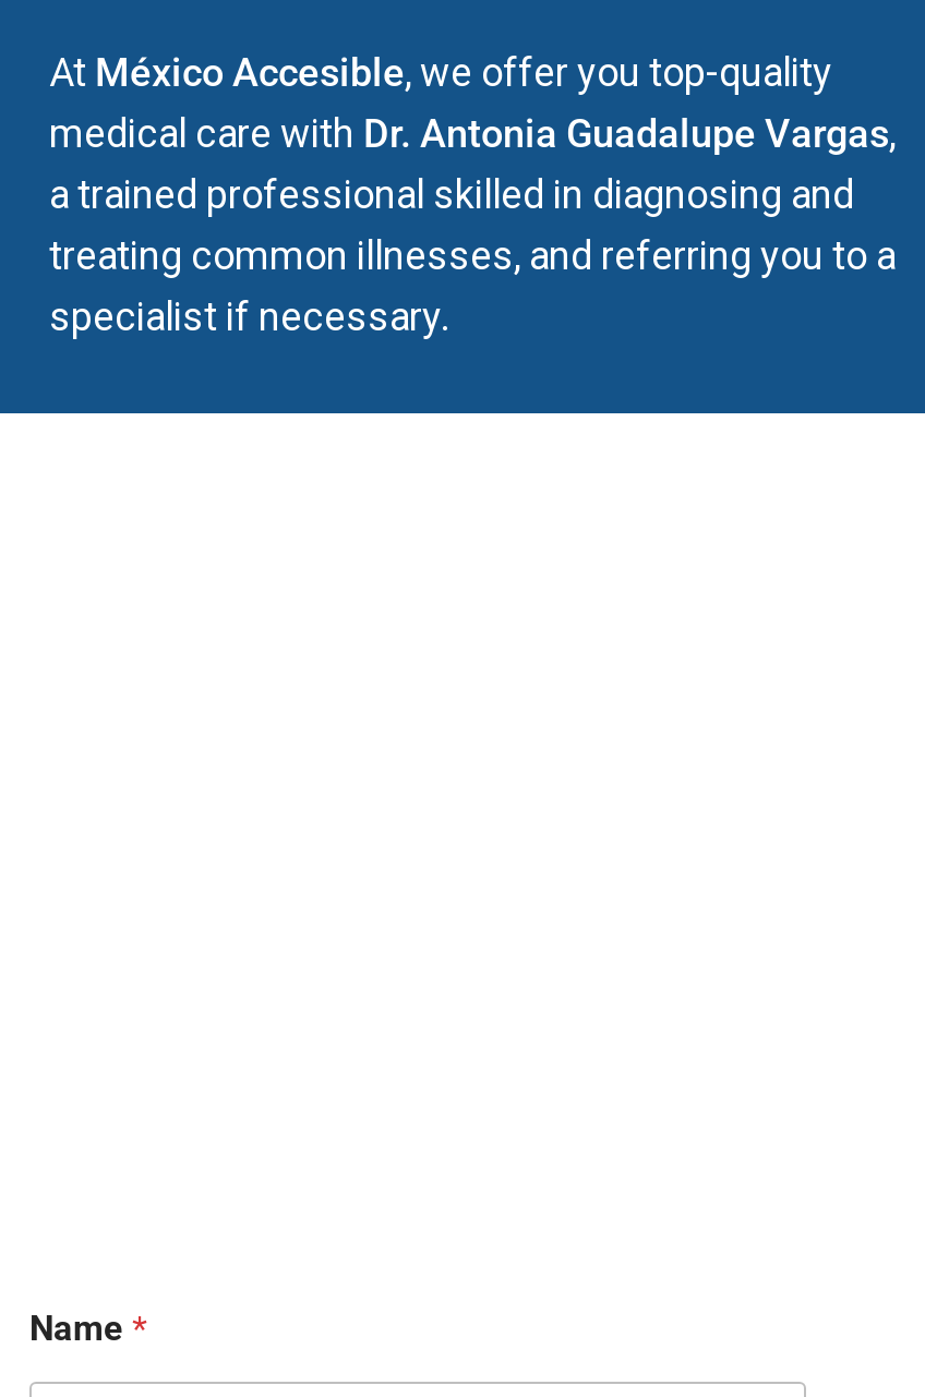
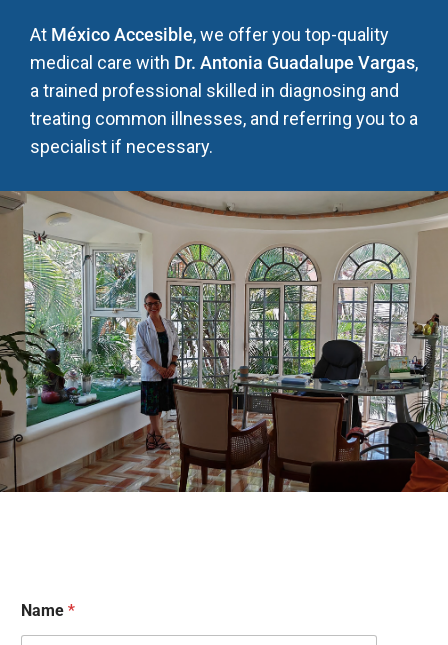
none -> [3,190,445,493] [image]

